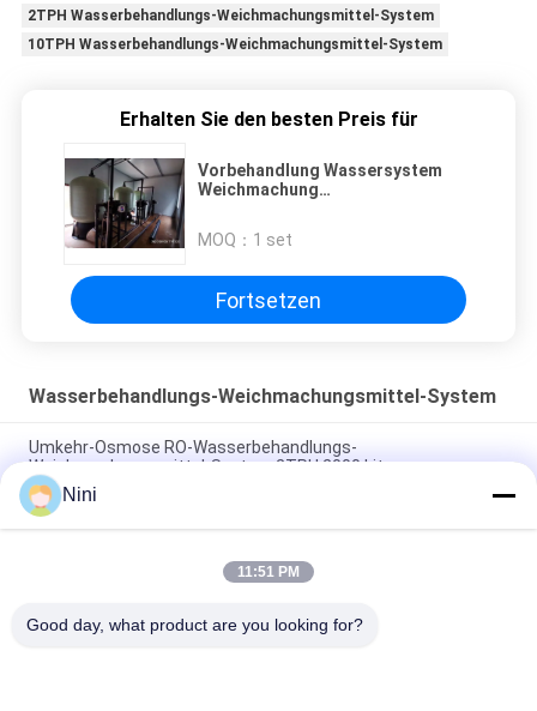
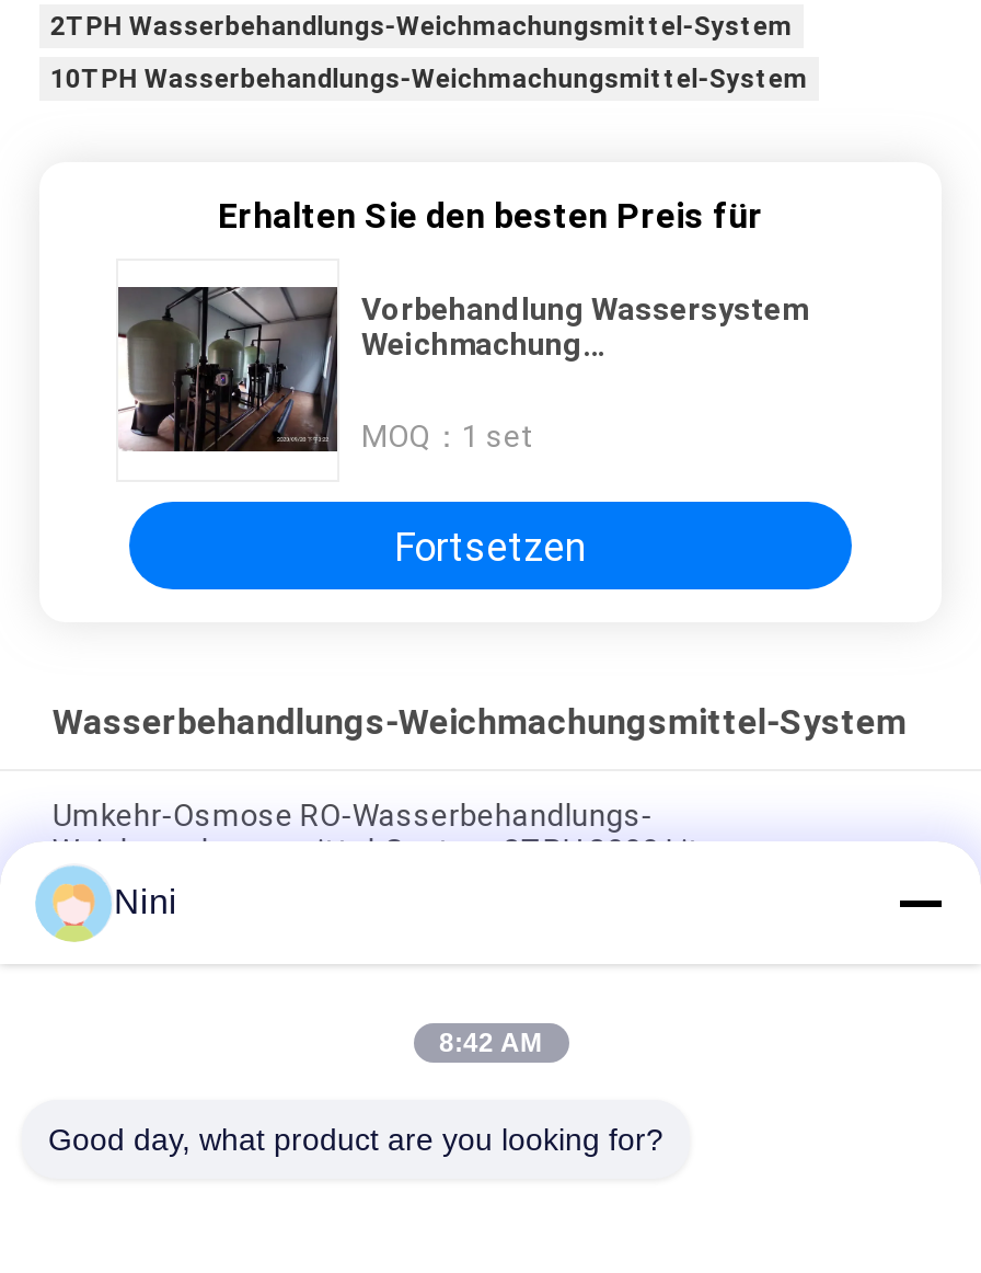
[237,564,300,580] 11:51 PM -> [439,1028,542,1058] 8:42 AM

